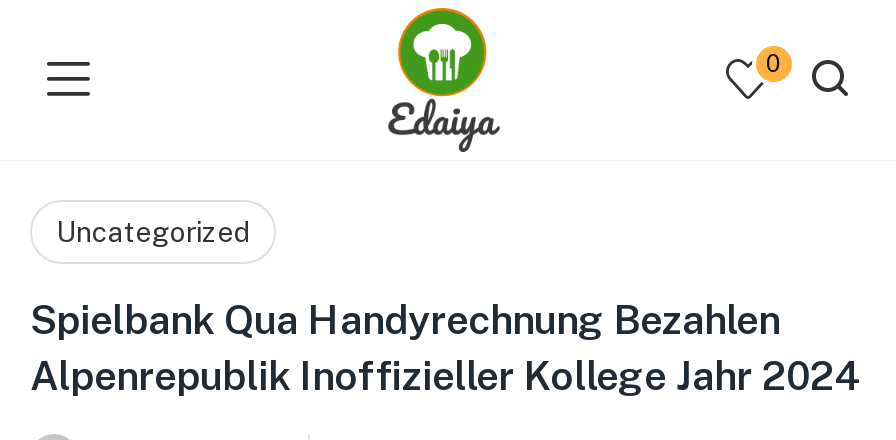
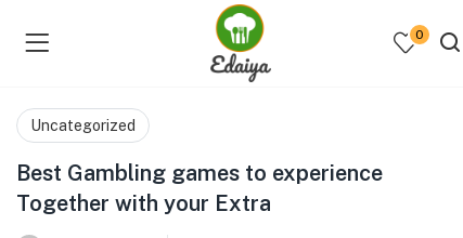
[30,296,860,400] Spielbank Qua Handyrechnung Bezahlen | Alpenrepublik Inoffizieller Kollege Jahr 2024 -> [16,160,383,216] Best Gambling games to experience | Together with your Extra

